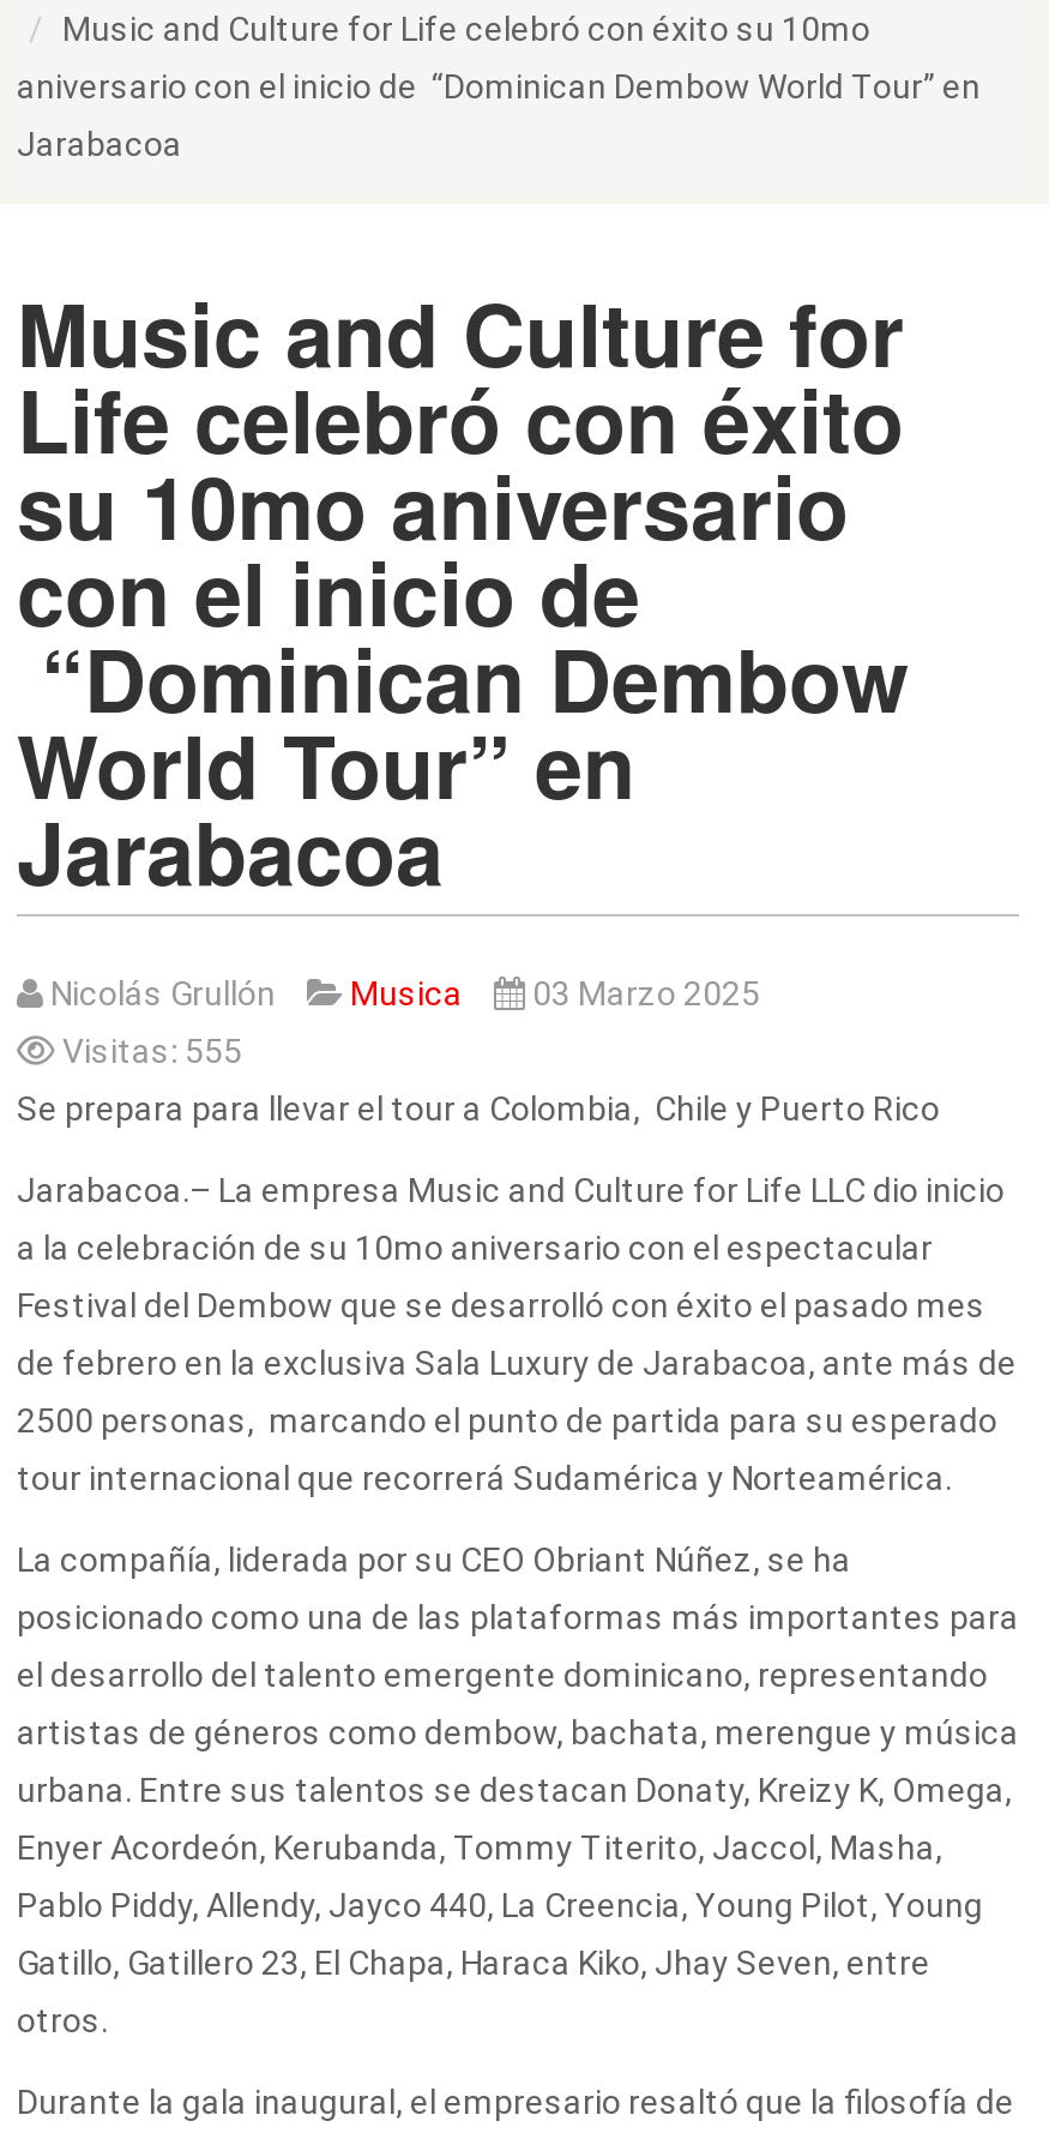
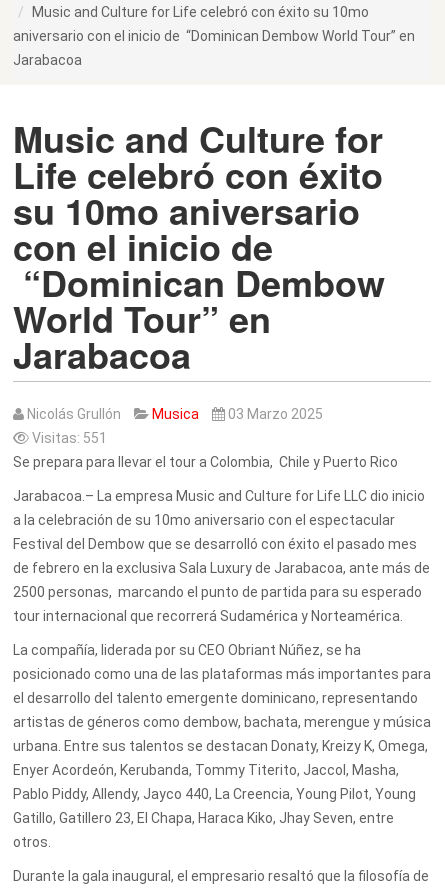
[62,1032,242,1070] Visitas: 555 -> [32,430,107,446] Visitas: 551

